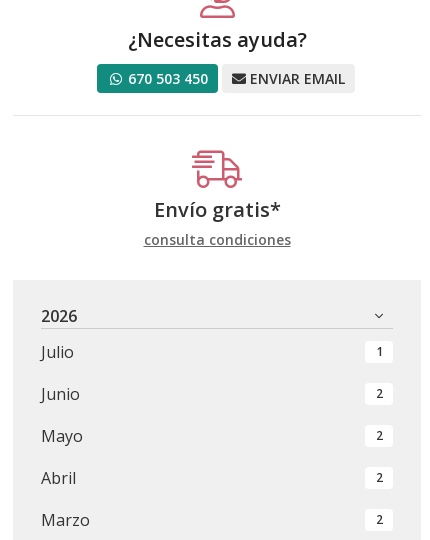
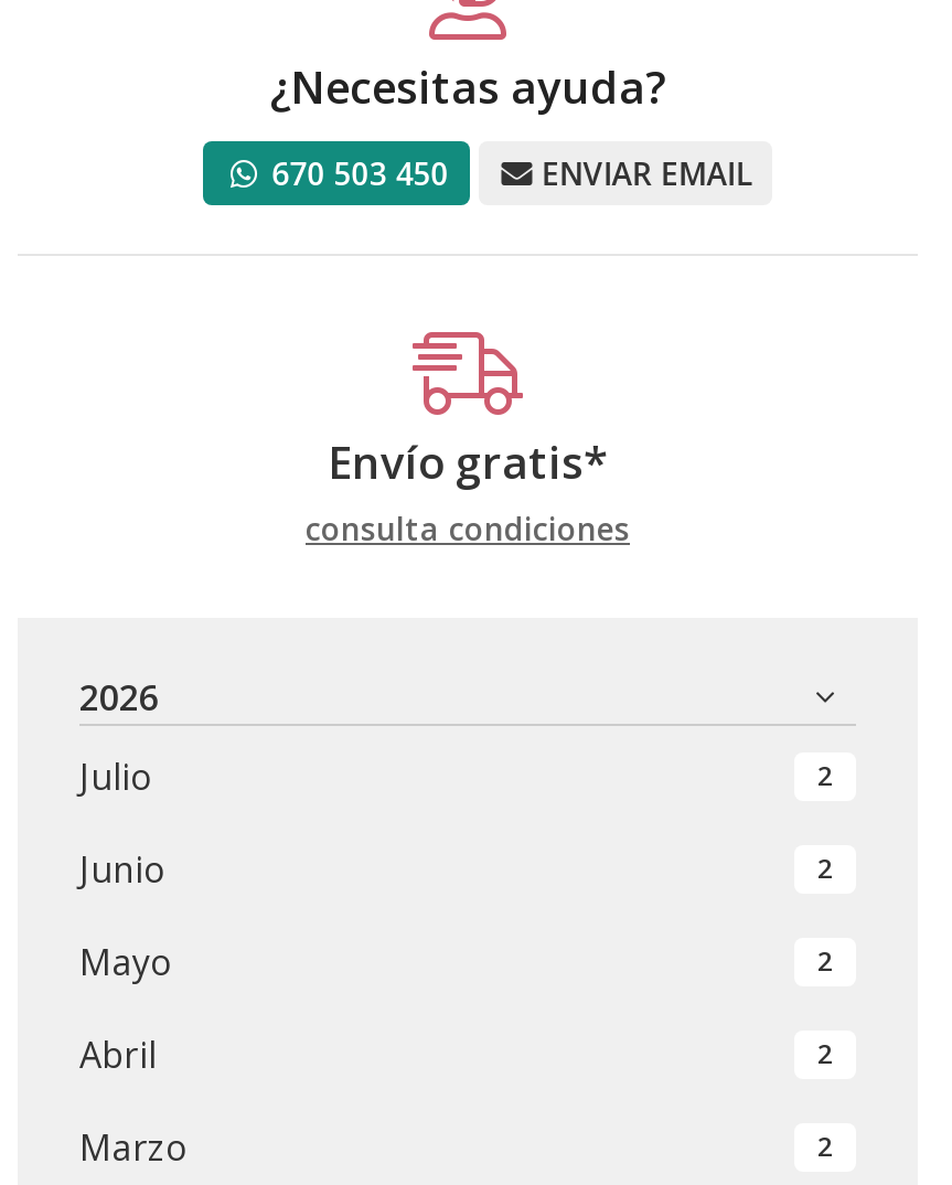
[375,343,382,360] 1 -> [817,756,833,794] 2

